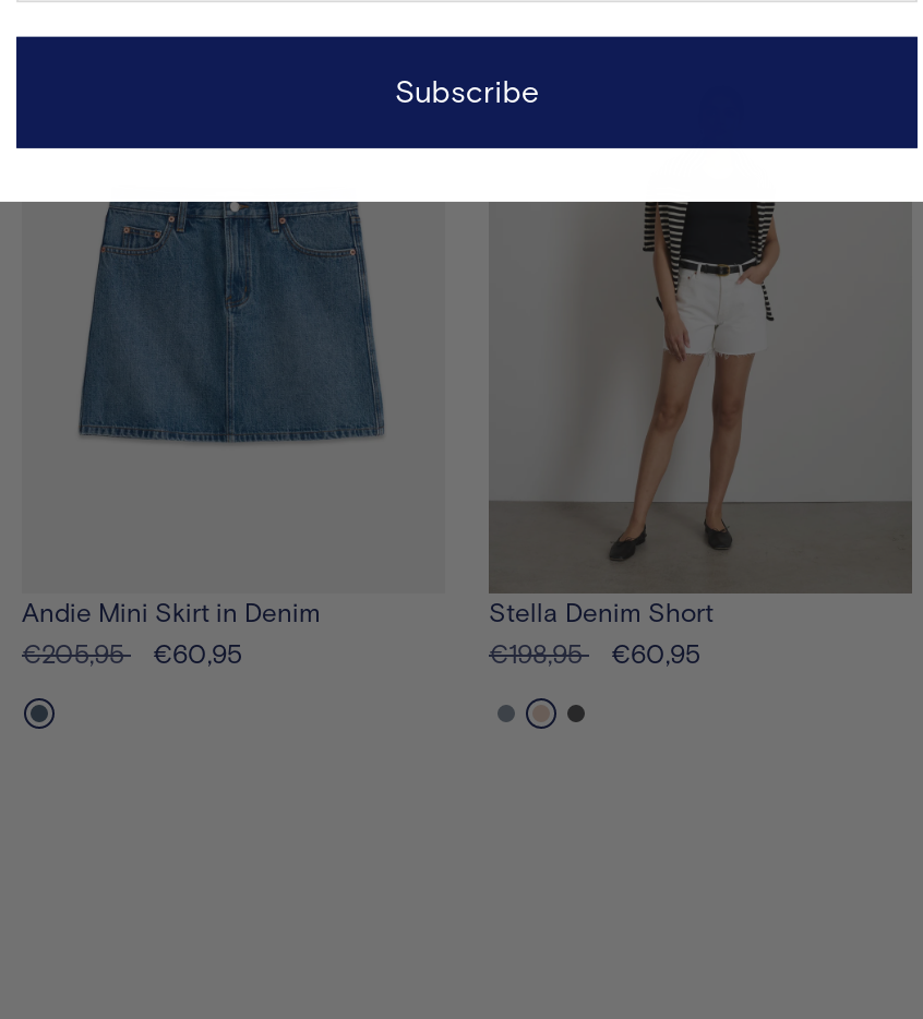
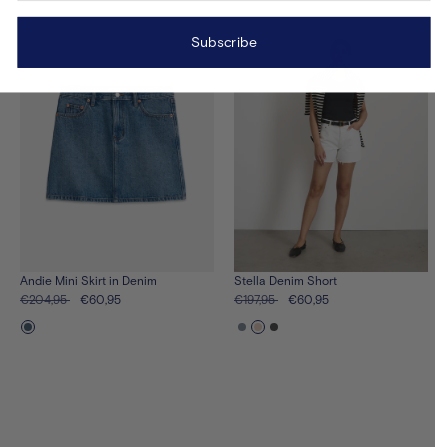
[22,636,242,669] €205,95 €60,95 -> [20,292,121,307] €204,95 €60,95
[489,636,700,669] €198,95 €60,95 -> [234,292,329,307] €197,95 €60,95

